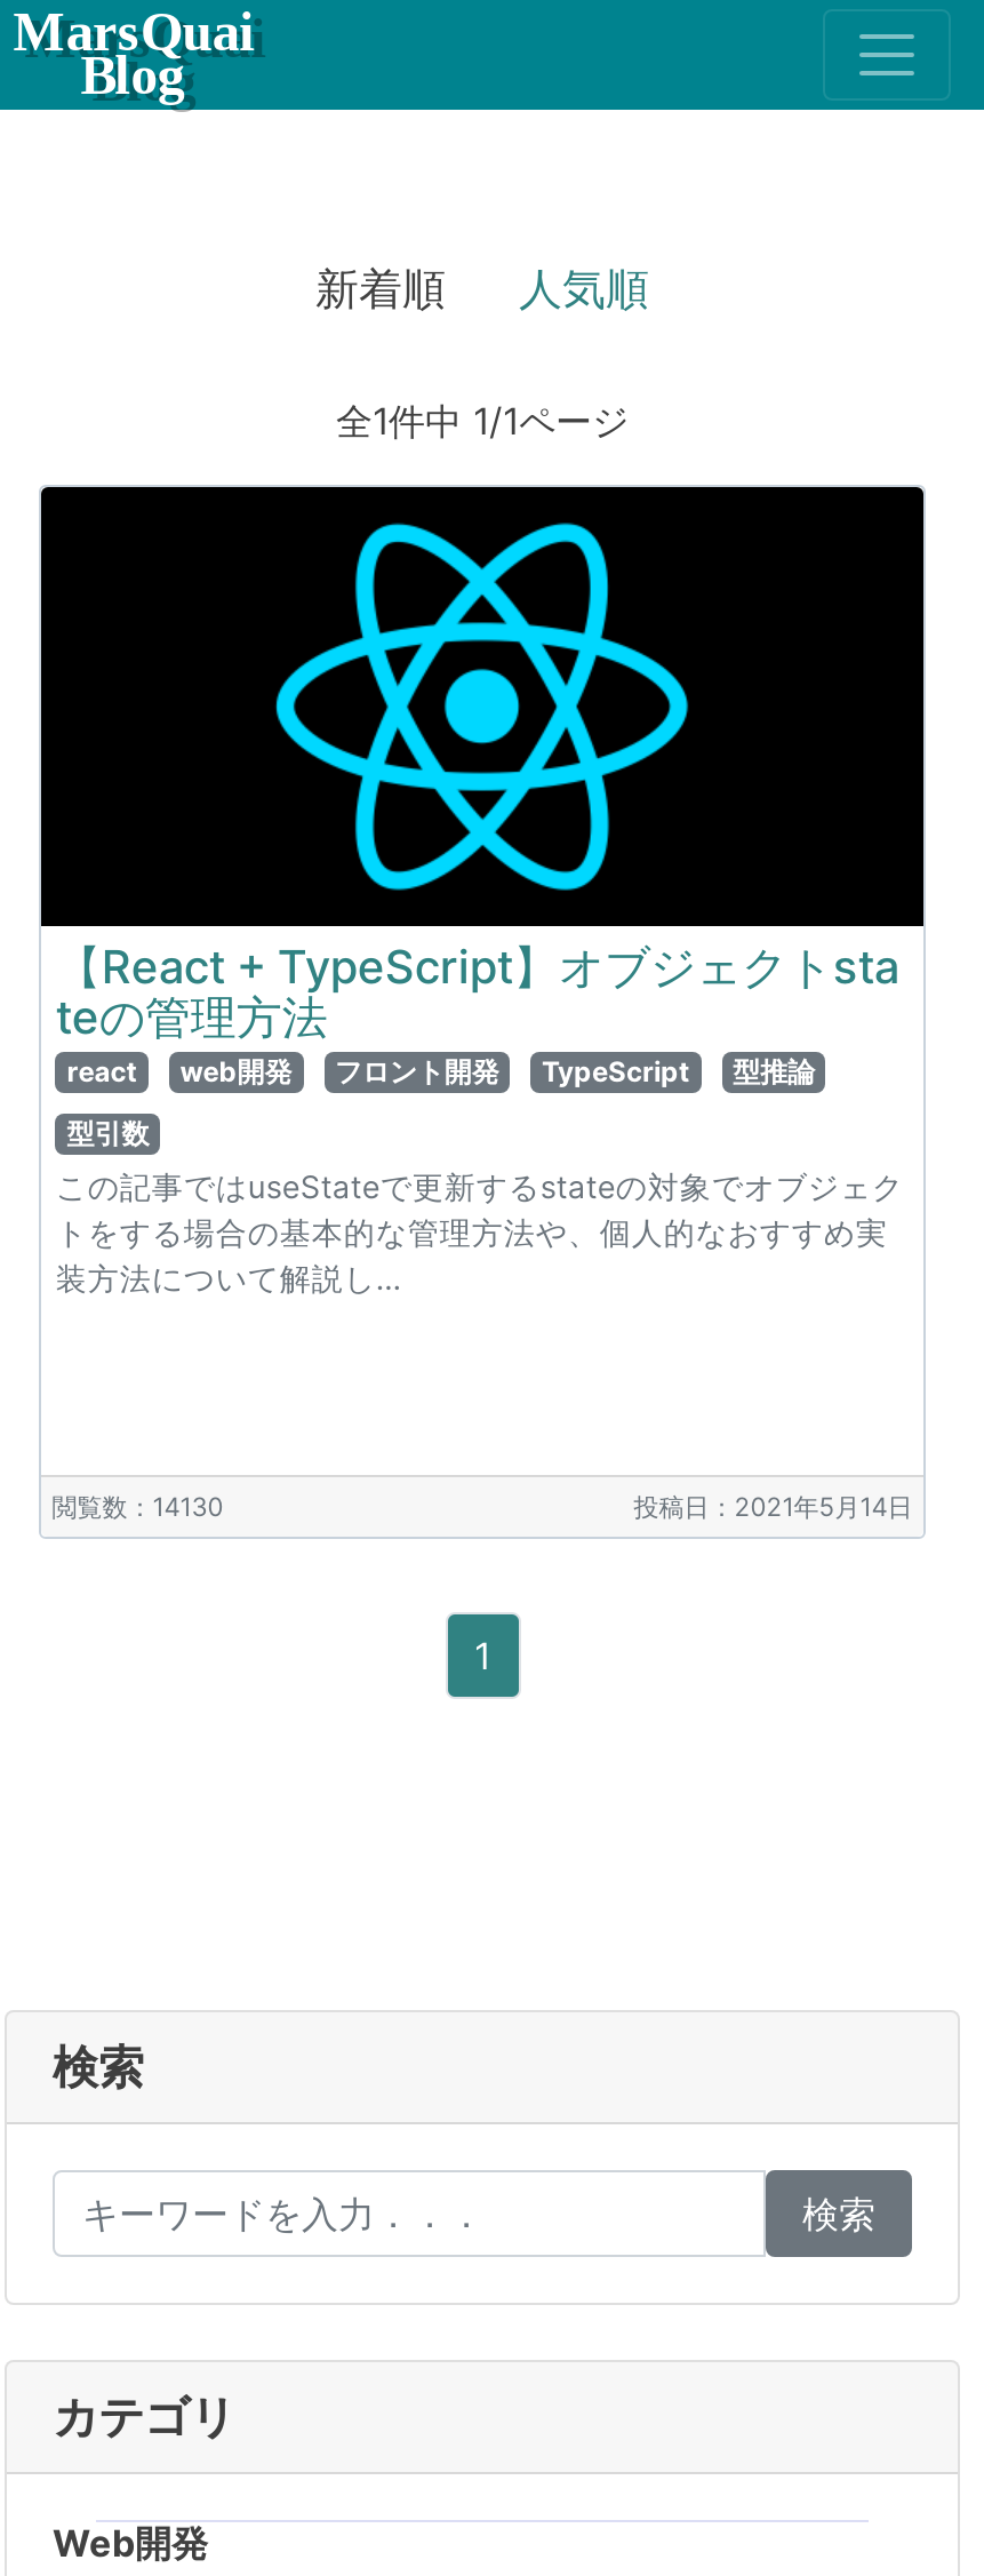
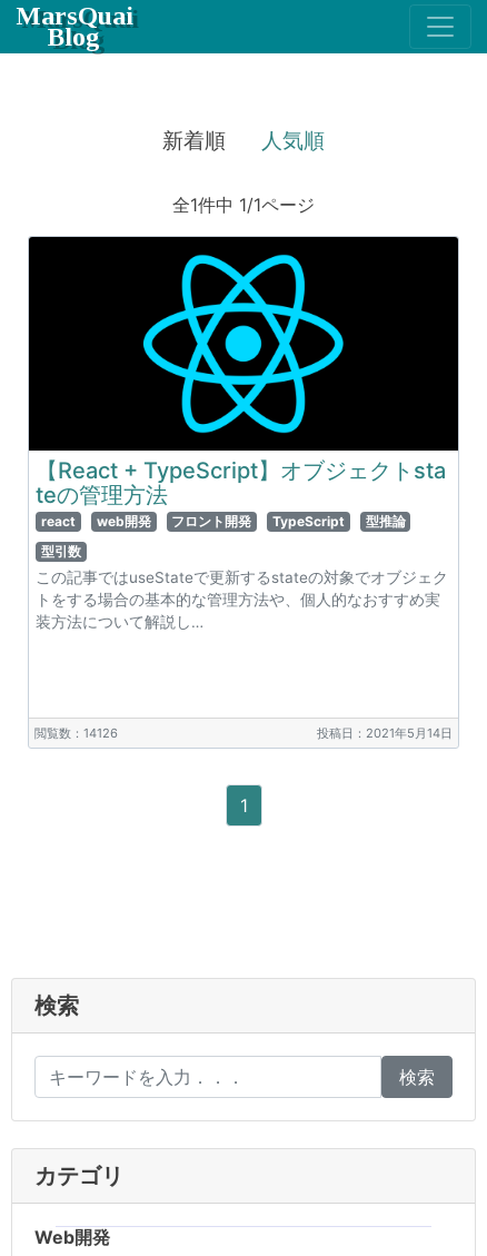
[52,1490,224,1523] 閲覧数：14130 -> [34,725,118,741] 閲覧数：14126

